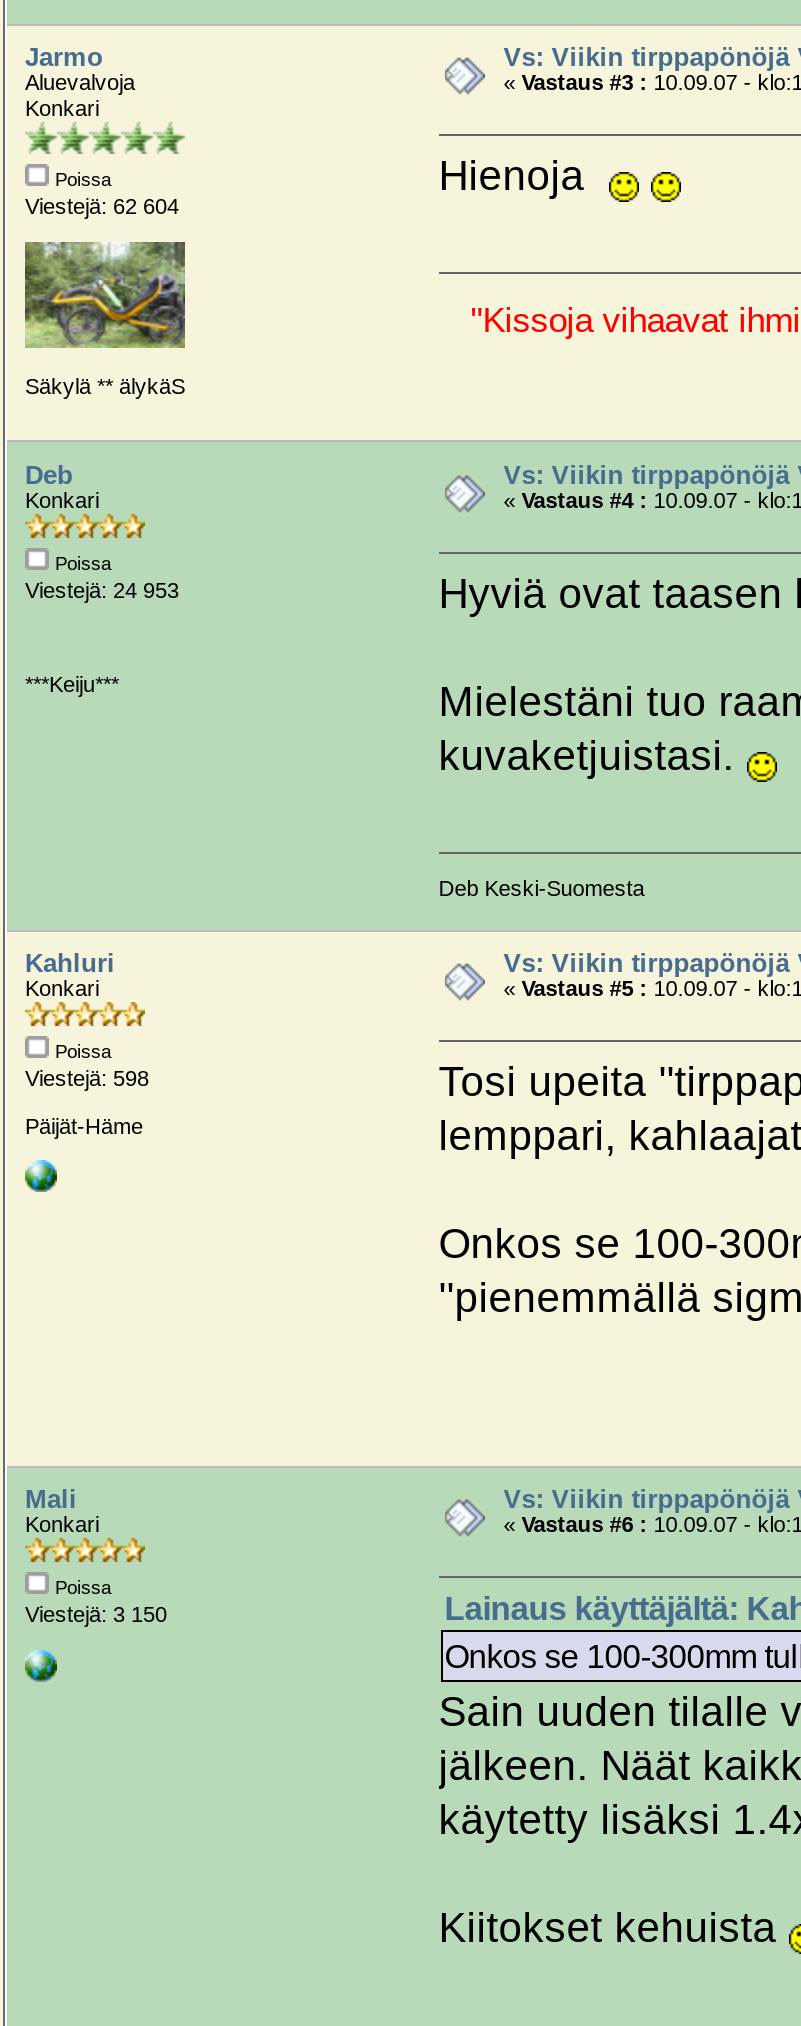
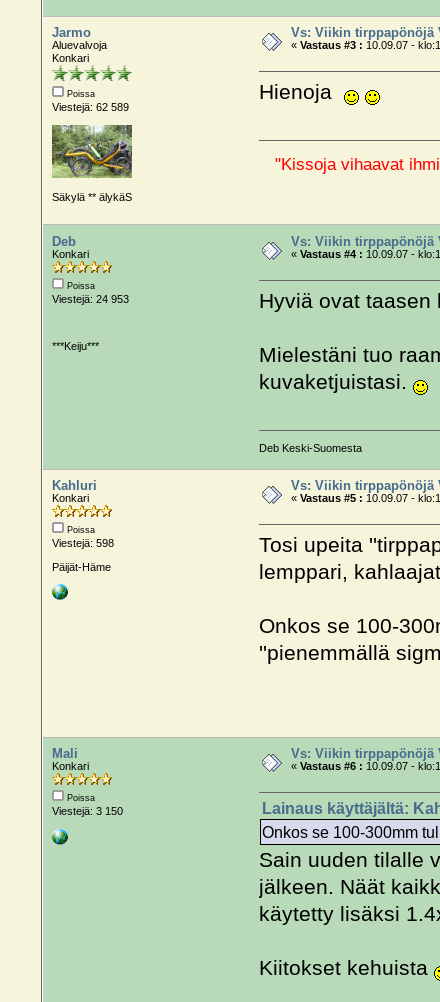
[25,193,179,217] Viestejä: 62 604 -> [52,100,129,112] Viestejä: 62 589

